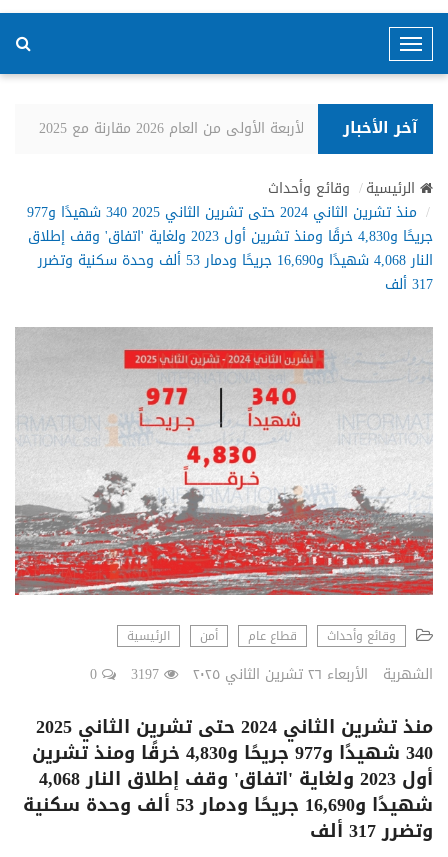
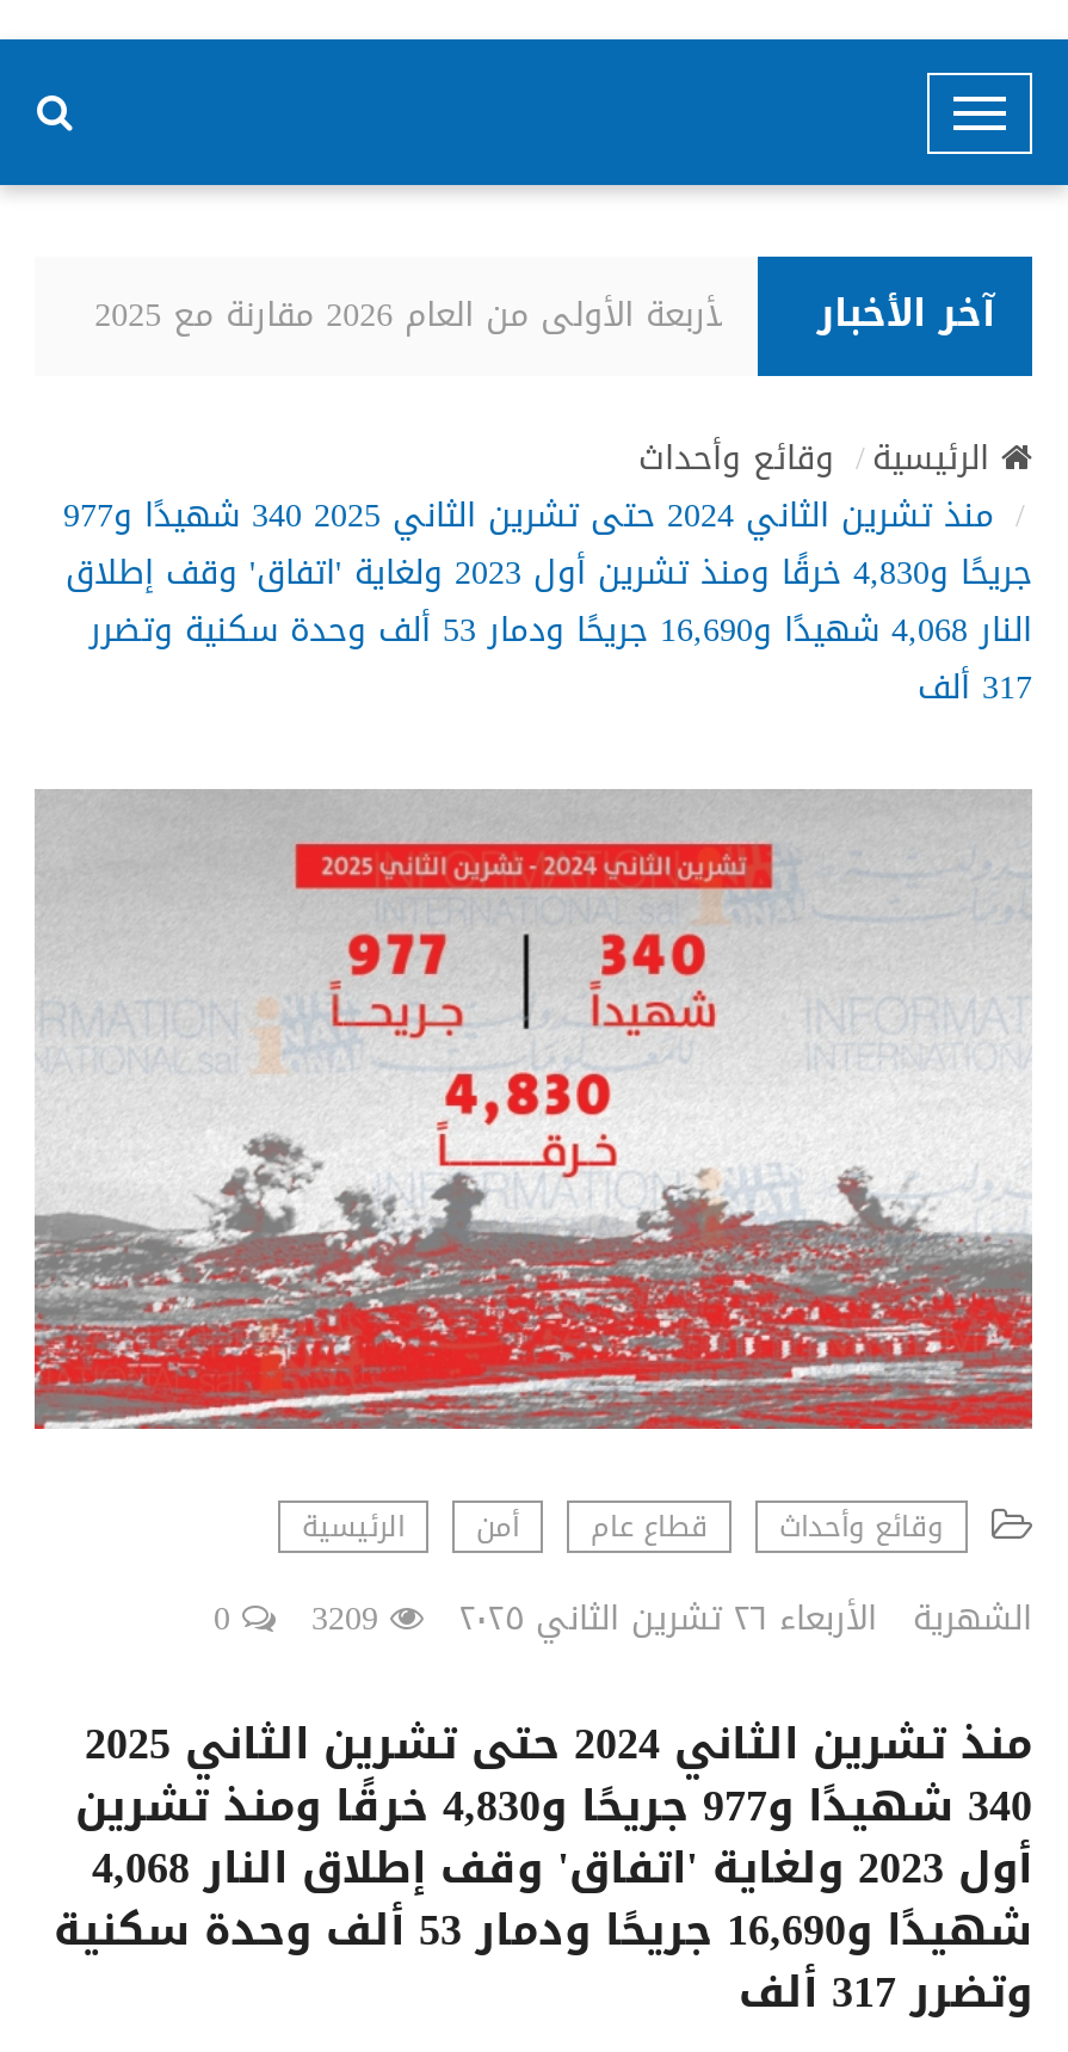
[90,660,159,687] 0 3197 -> [214,1585,378,1650] 0 3209

